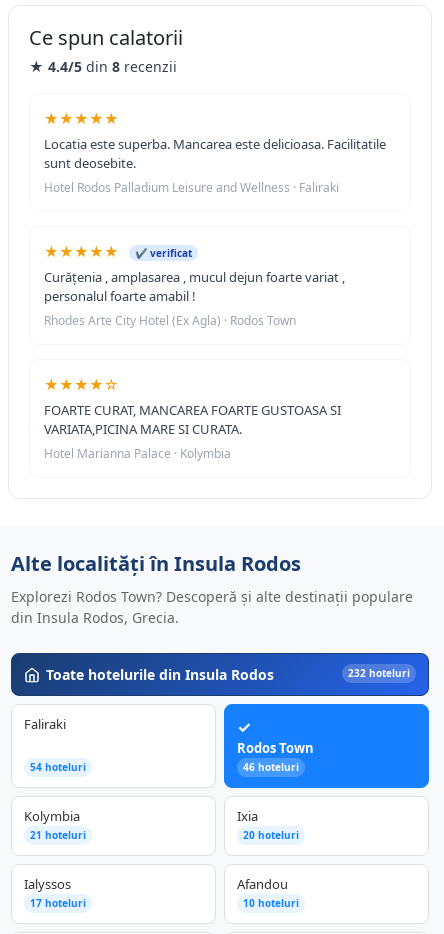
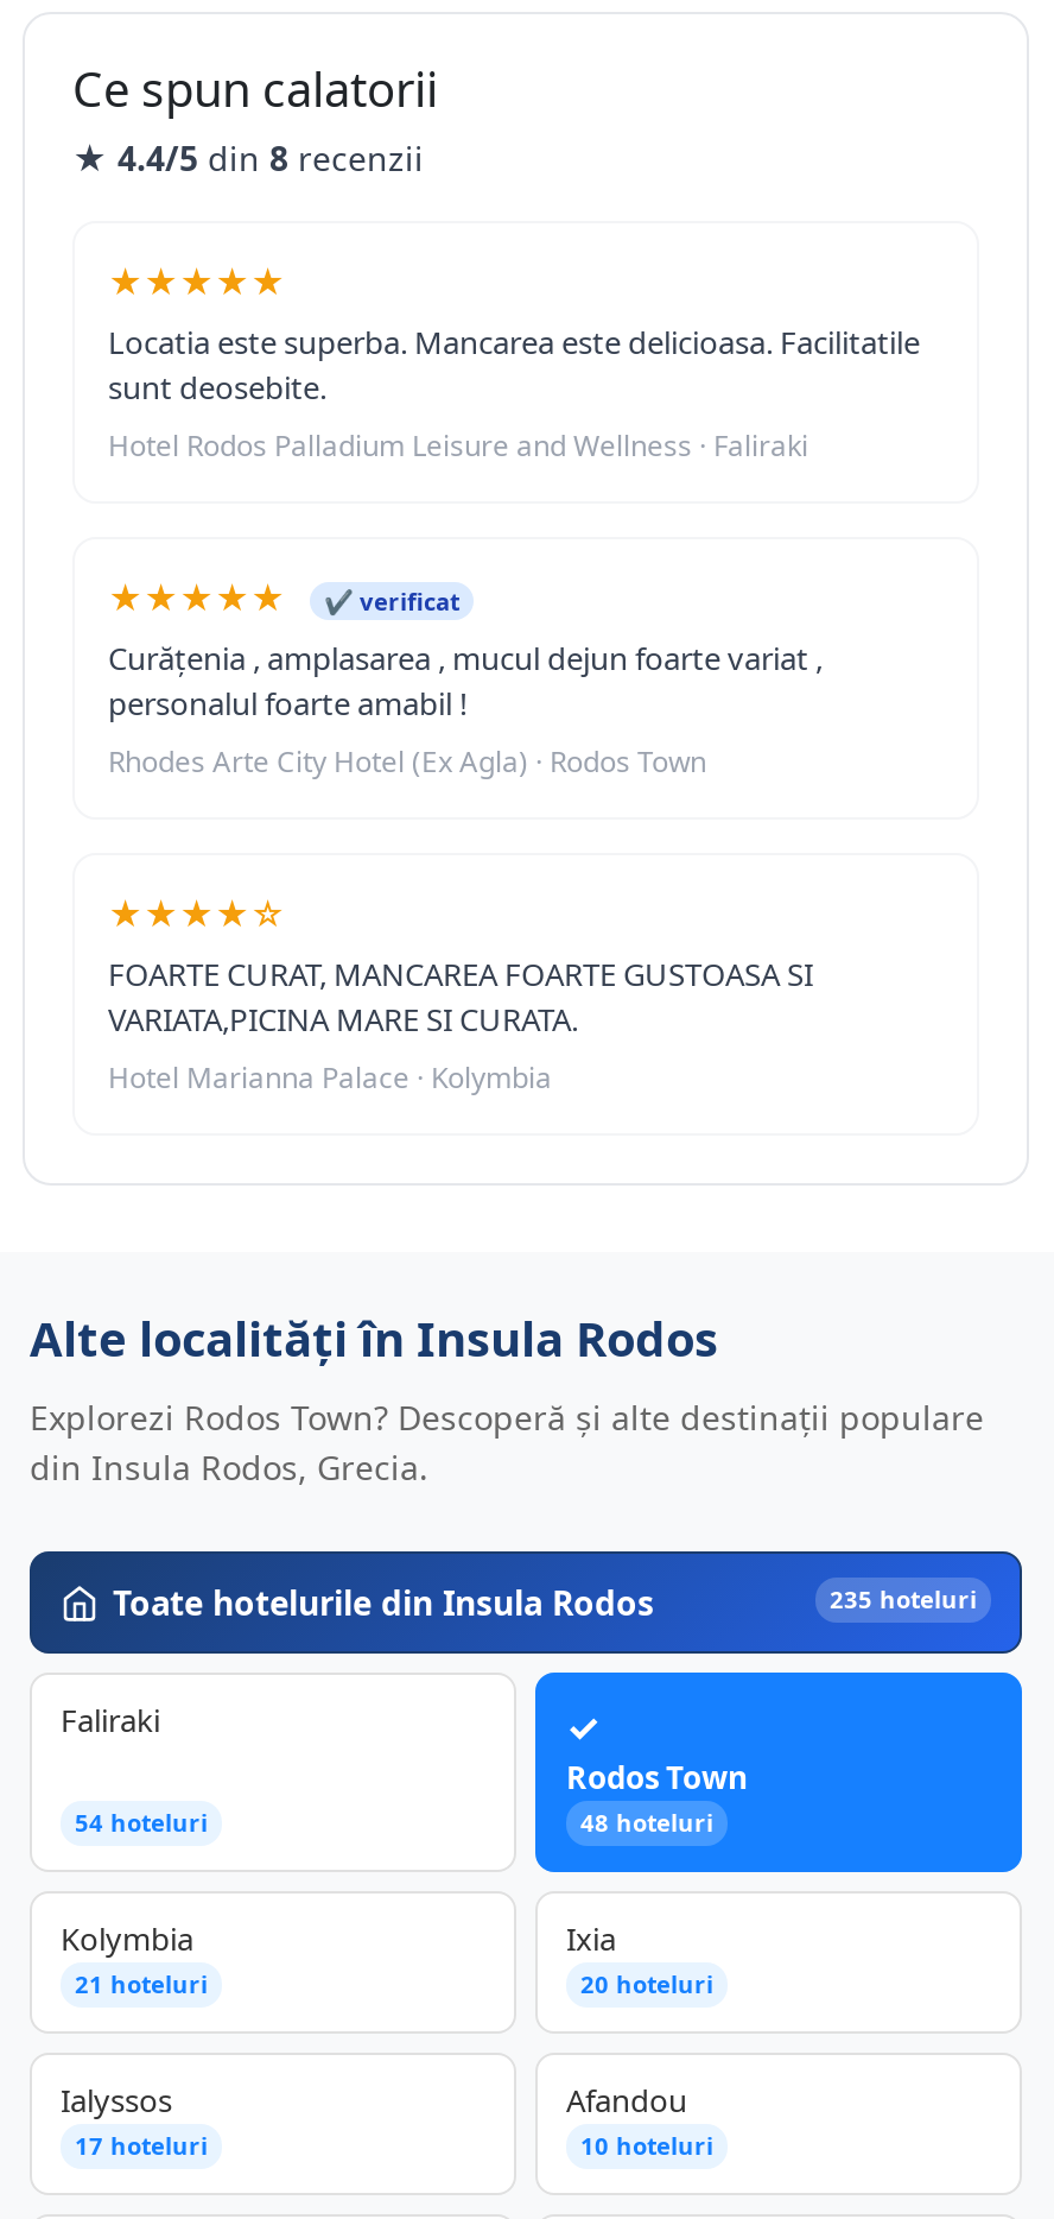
[348,666,410,680] 232 hoteluri -> [830,1583,977,1616] 235 hoteluri
[243,760,299,774] 46 hoteluri -> [580,1806,713,1839] 48 hoteluri

